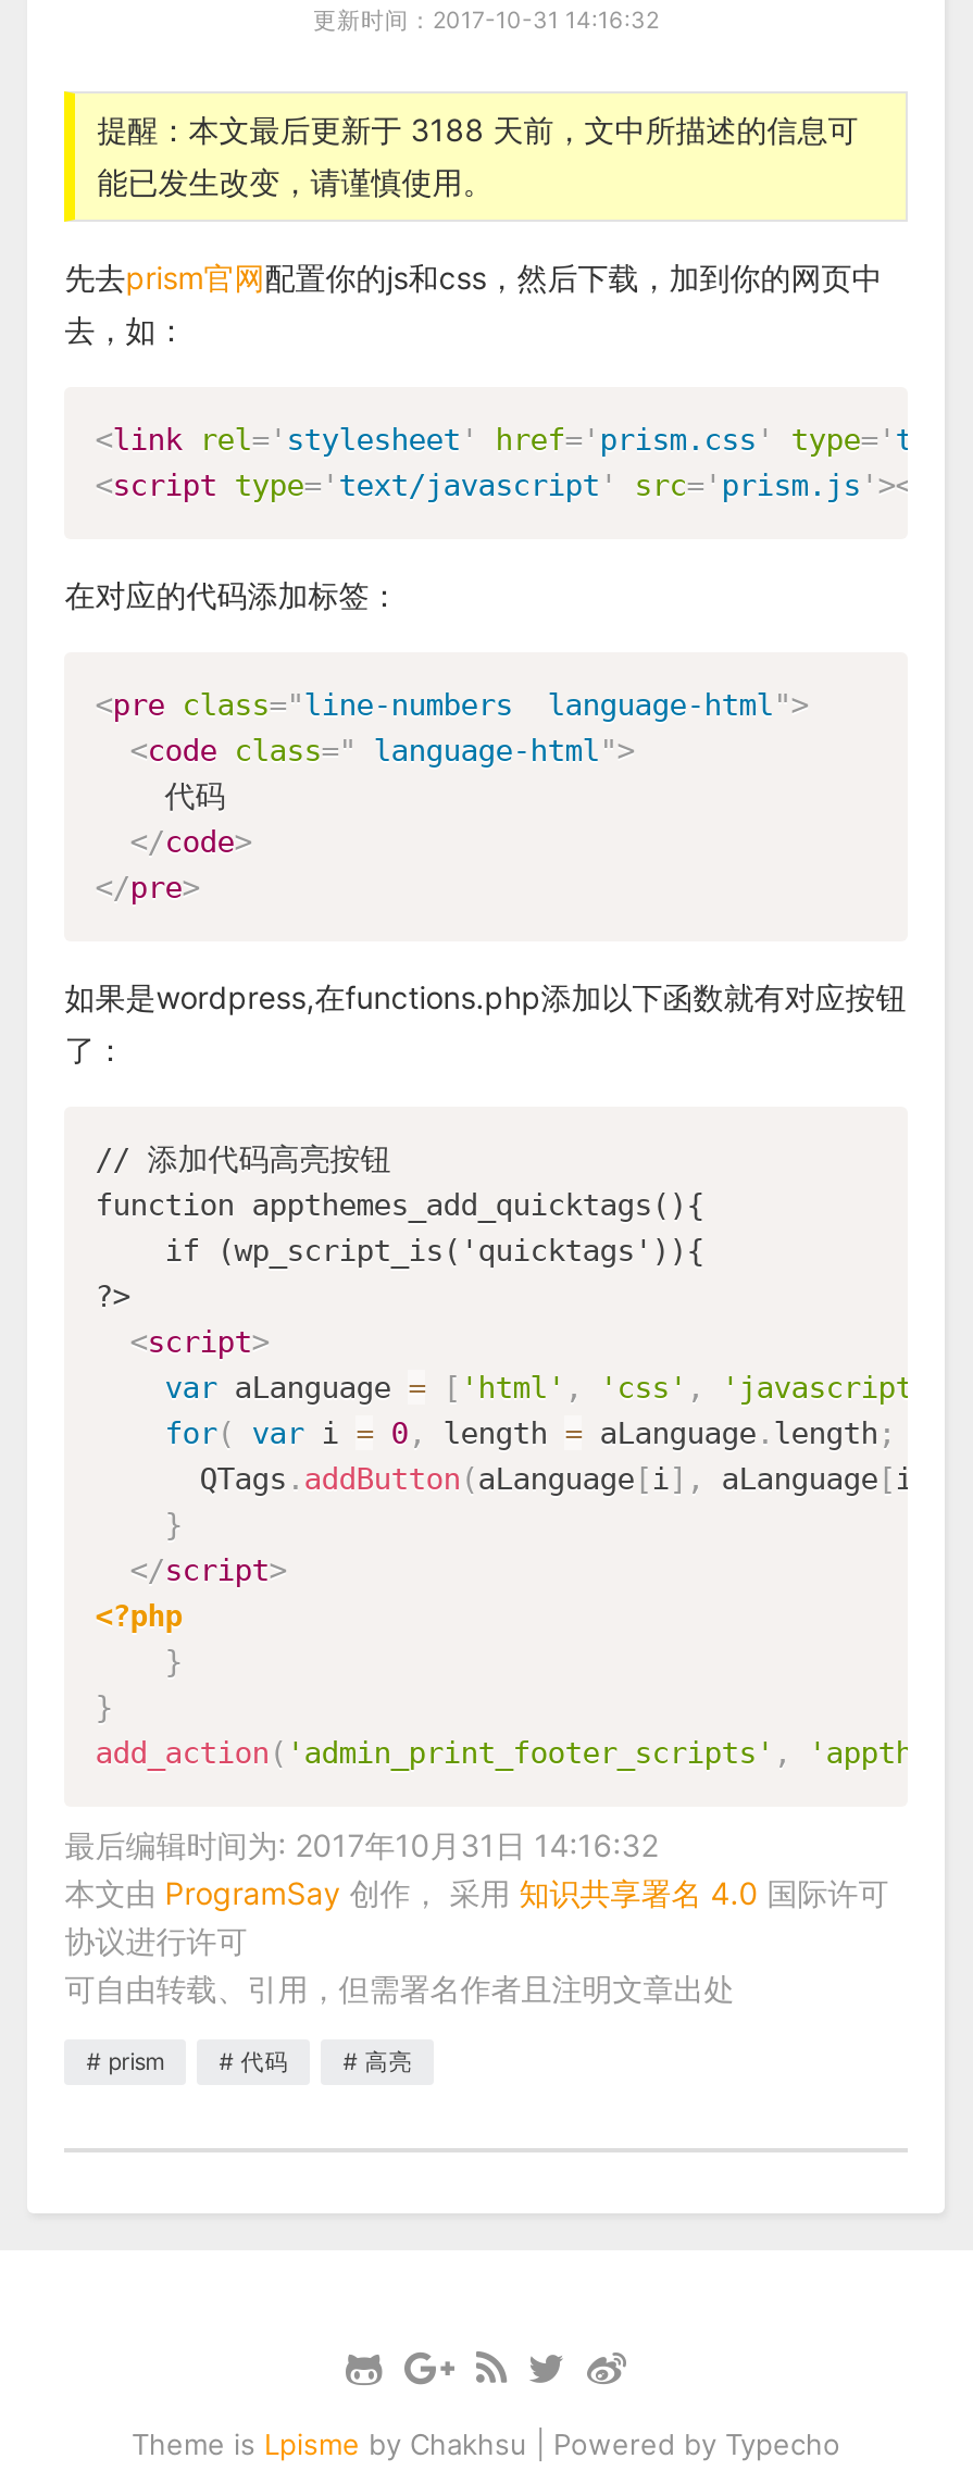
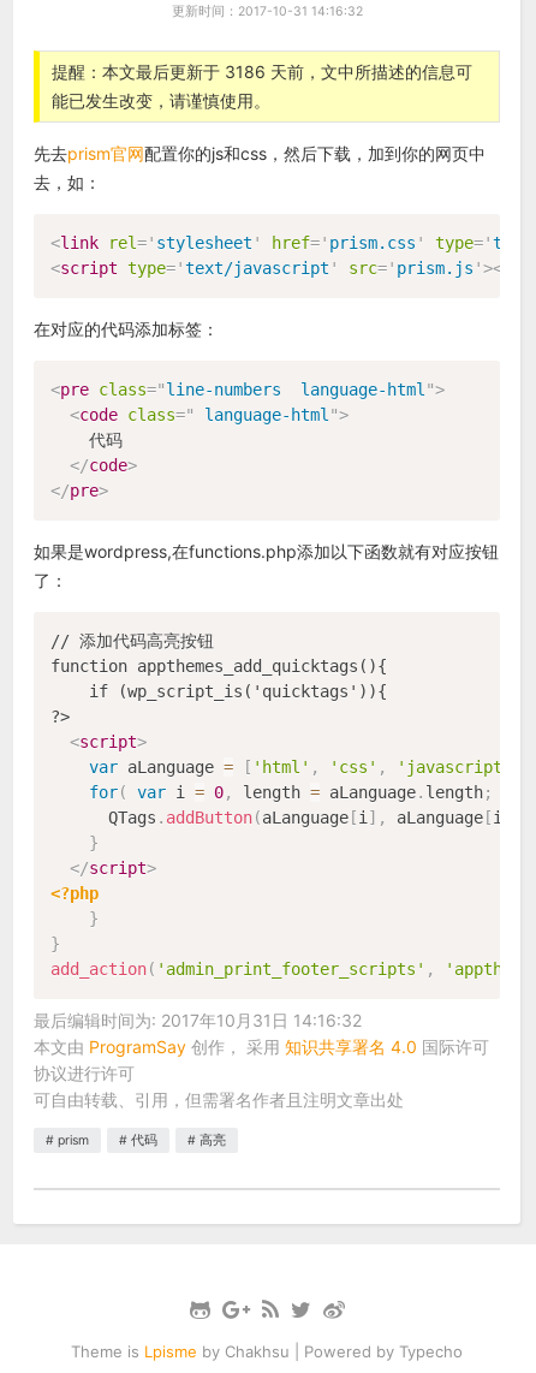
[97,111,858,148] 提醒：本文最后更新于 3188 天前，文中所描述的信息可 -> [52,62,473,82] 提醒：本文最后更新于 3186 天前，文中所描述的信息可

